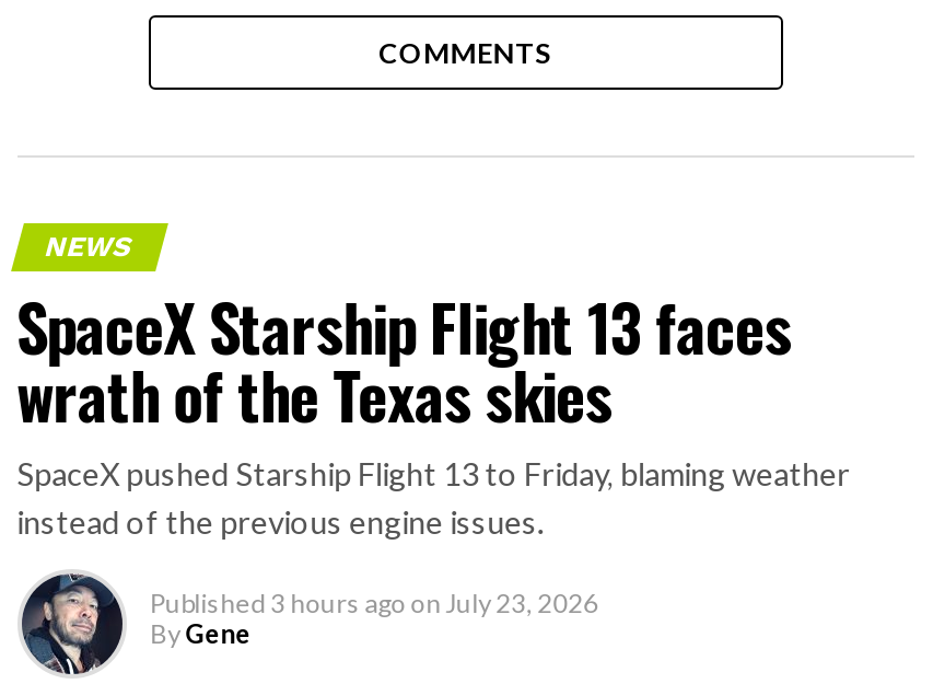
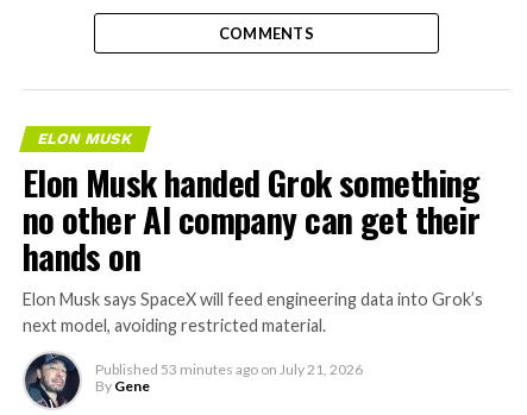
[17,230,850,541] NEWS | SpaceX Starship Flight 13 faces | wrath of the Texas skies | SpaceX pushed Starship Flight 13 to Friday, blaming weather | instead of the previous engine issues. -> [22,129,483,335] ELON MUSK | Elon Musk handed Grok something | no other AI company can get their | hands on | Elon Musk says SpaceX will feed engineering data into Grok’s | next model, avoiding restricted material.
[150,587,599,620] Published 3 hours ago on July 23, 2026 -> [95,360,362,378] Published 53 minutes ago on July 21, 2026

